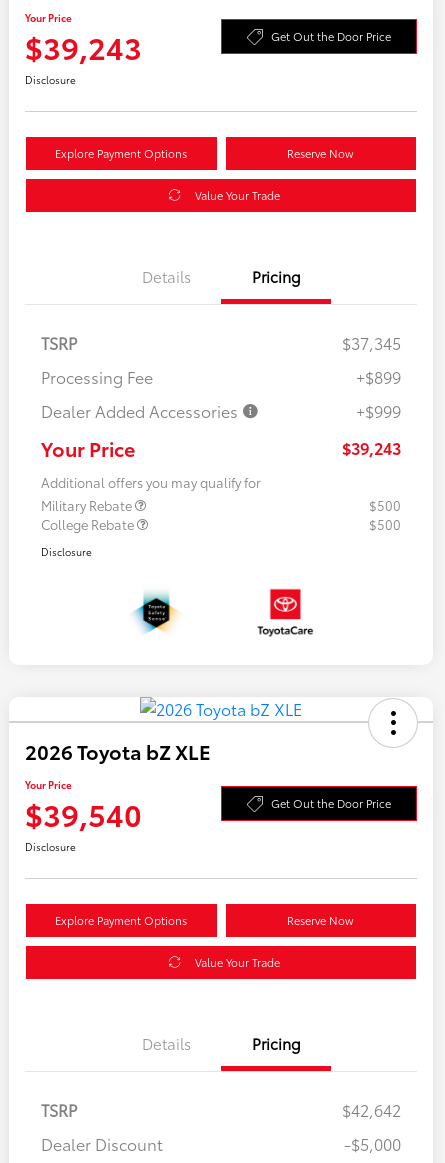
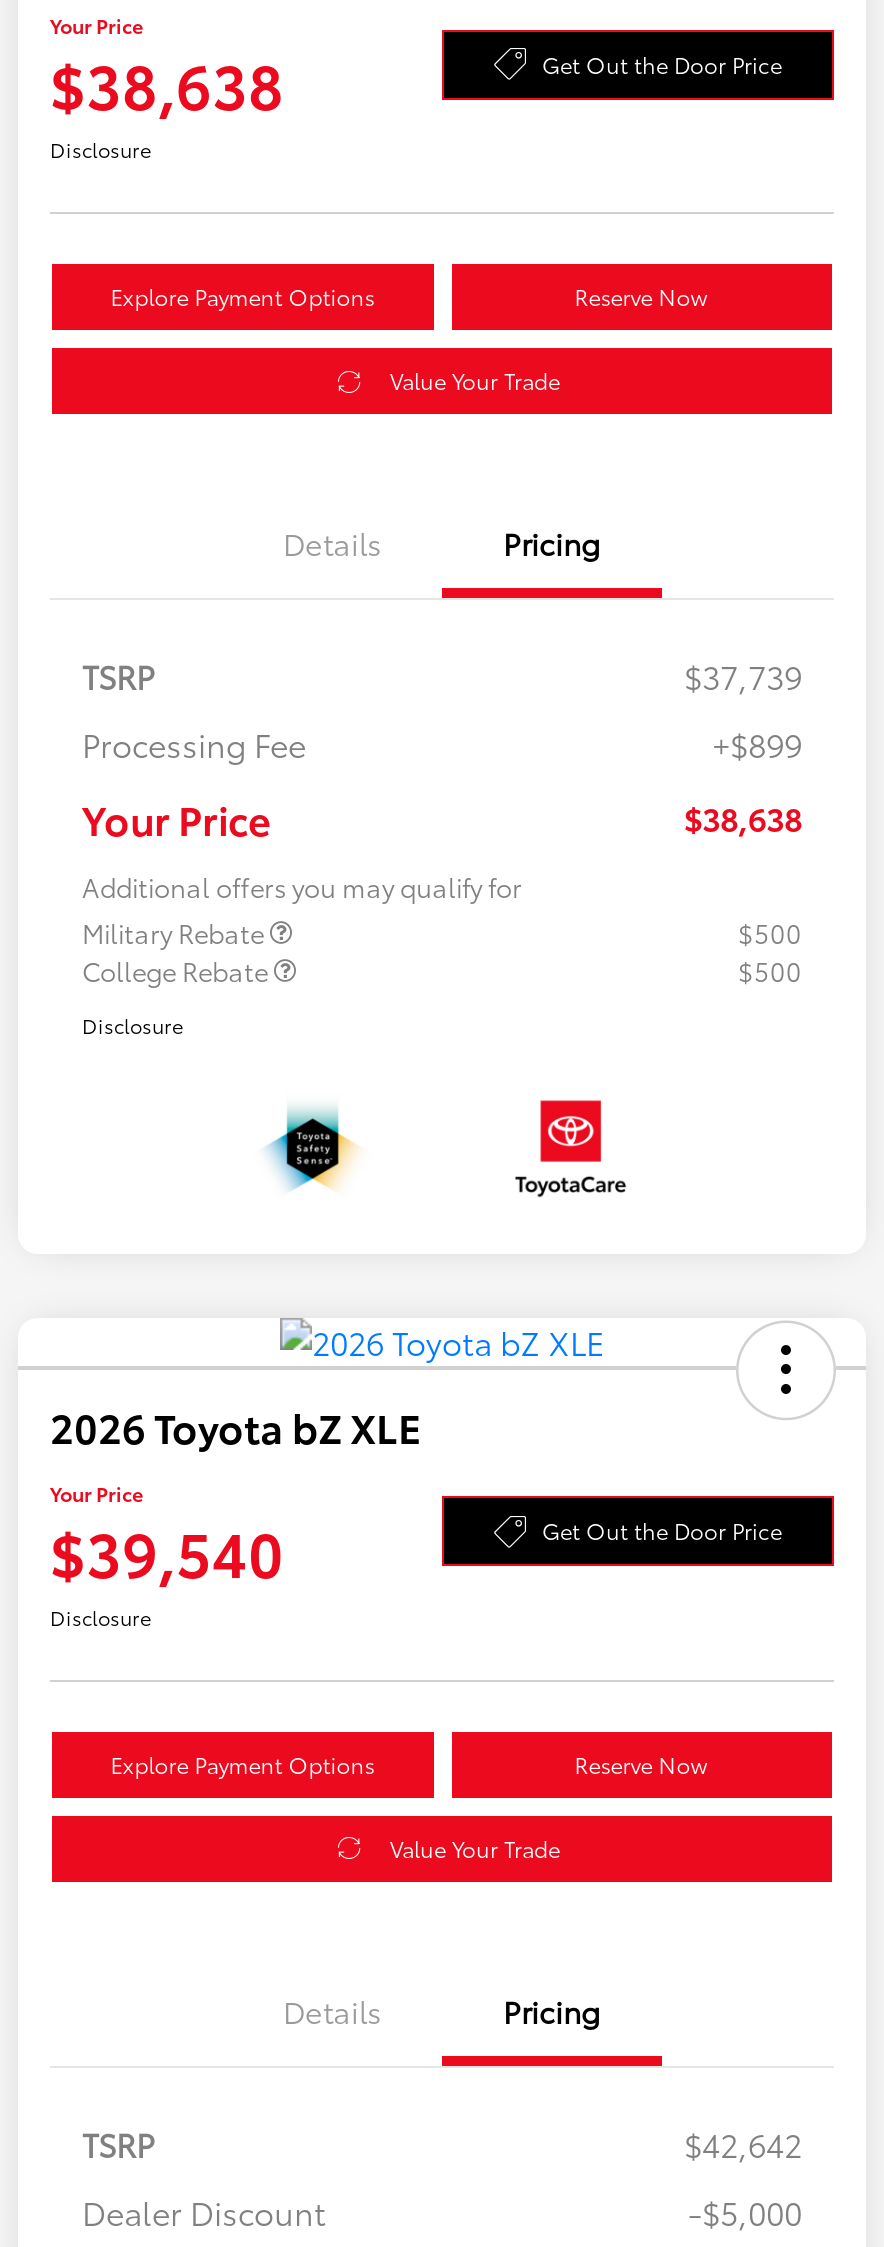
[25,24,142,67] $39,243 -> [50,41,284,127] $38,638
[342,330,401,353] $37,345 -> [684,653,802,699] $37,739
[41,398,401,421] Dealer Added Accessories | +$999 -> none
[342,435,401,458] $39,243 -> [684,795,802,841] $38,638

